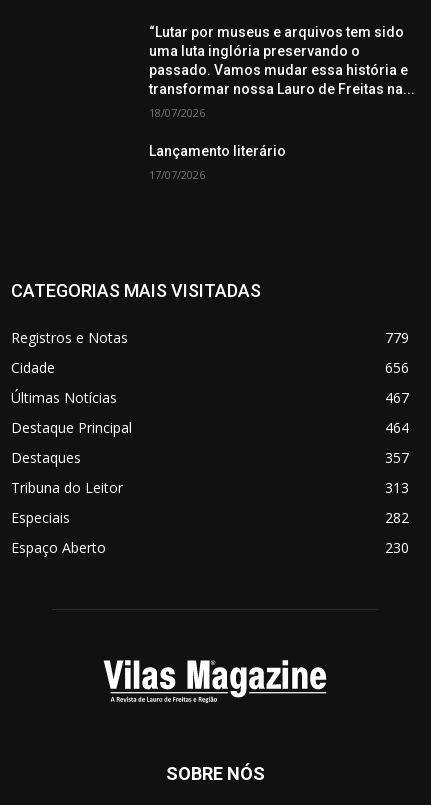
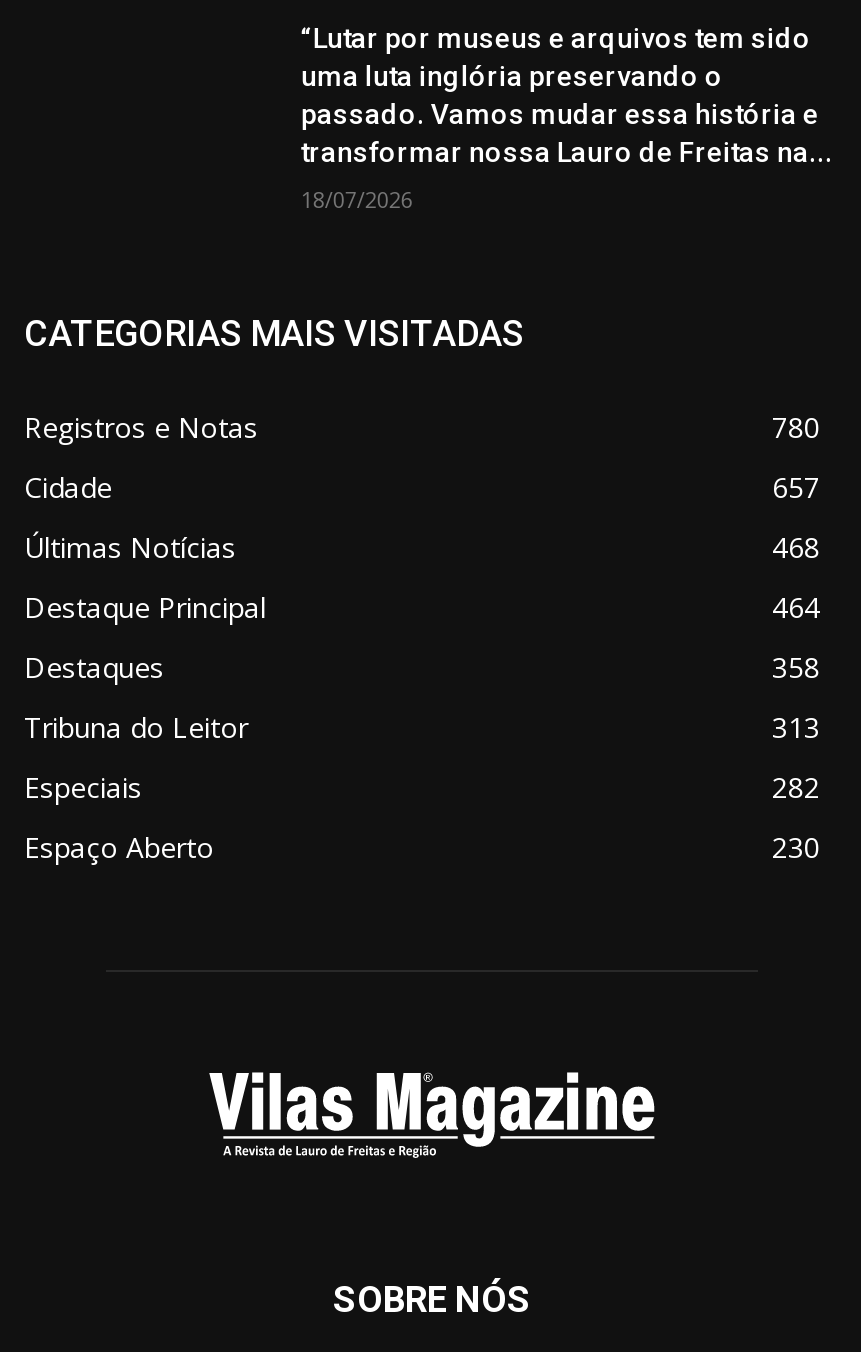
[149,142,286,181] Lançamento literário | 17/07/2026 -> none
[385,328,409,347] 779 -> [772,408,820,446] 780
[385,358,409,377] 656 -> [772,468,820,506] 657
[385,388,409,407] 467 -> [772,528,820,566] 468
[385,448,409,467] 357 -> [772,648,820,686] 358

